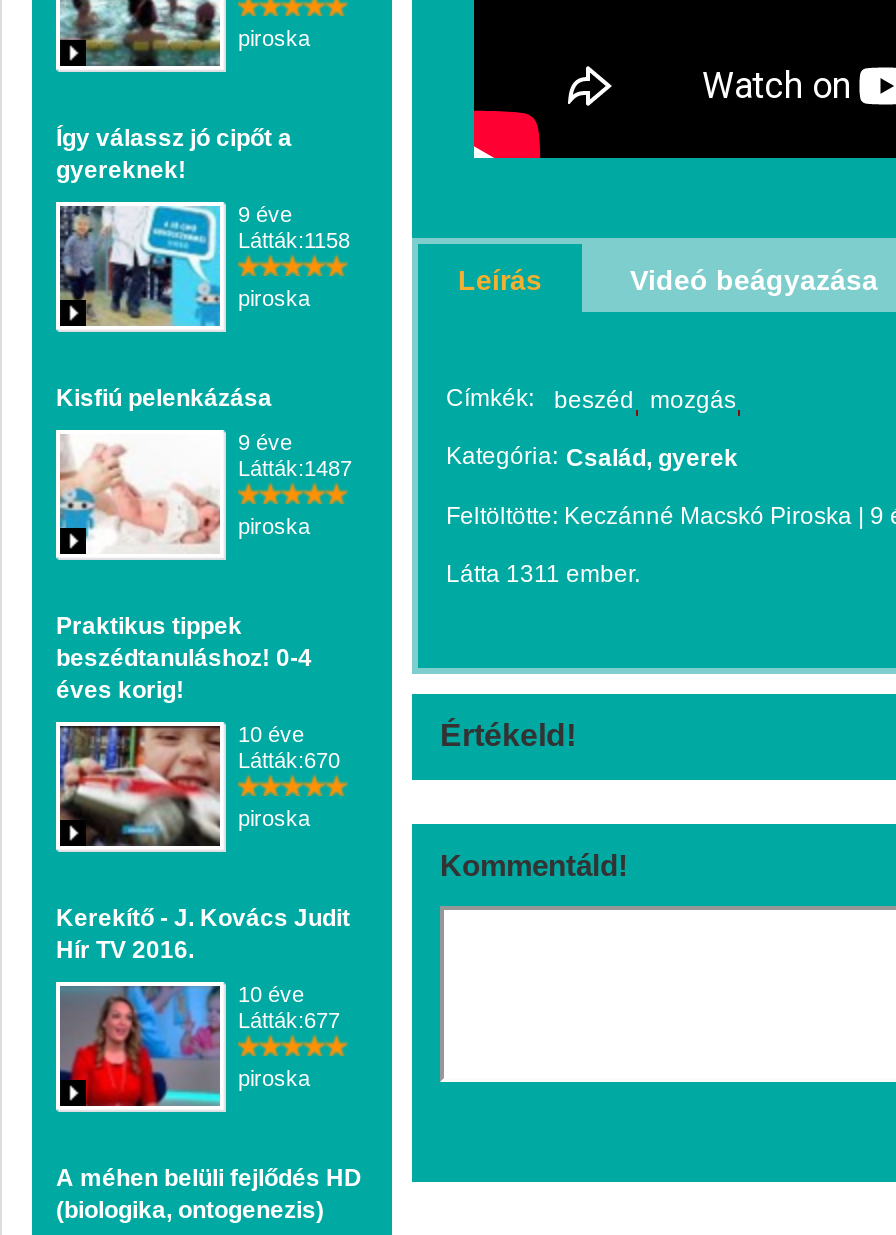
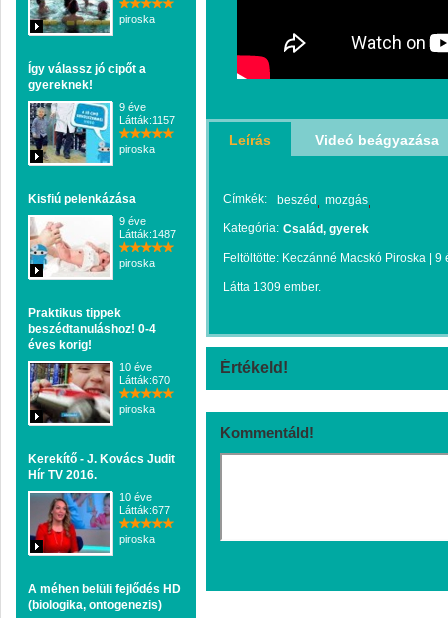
[238,228,350,252] Látták:1158 -> [119,114,175,126] Látták:1157
[446,560,640,588] Látta 1311 ember. -> [223,280,321,294] Látta 1309 ember.

